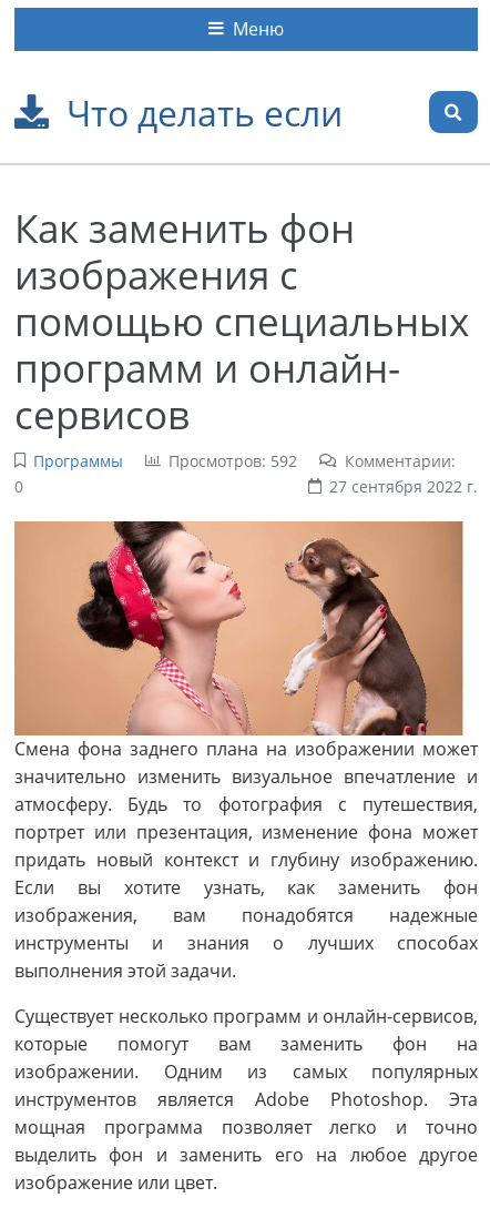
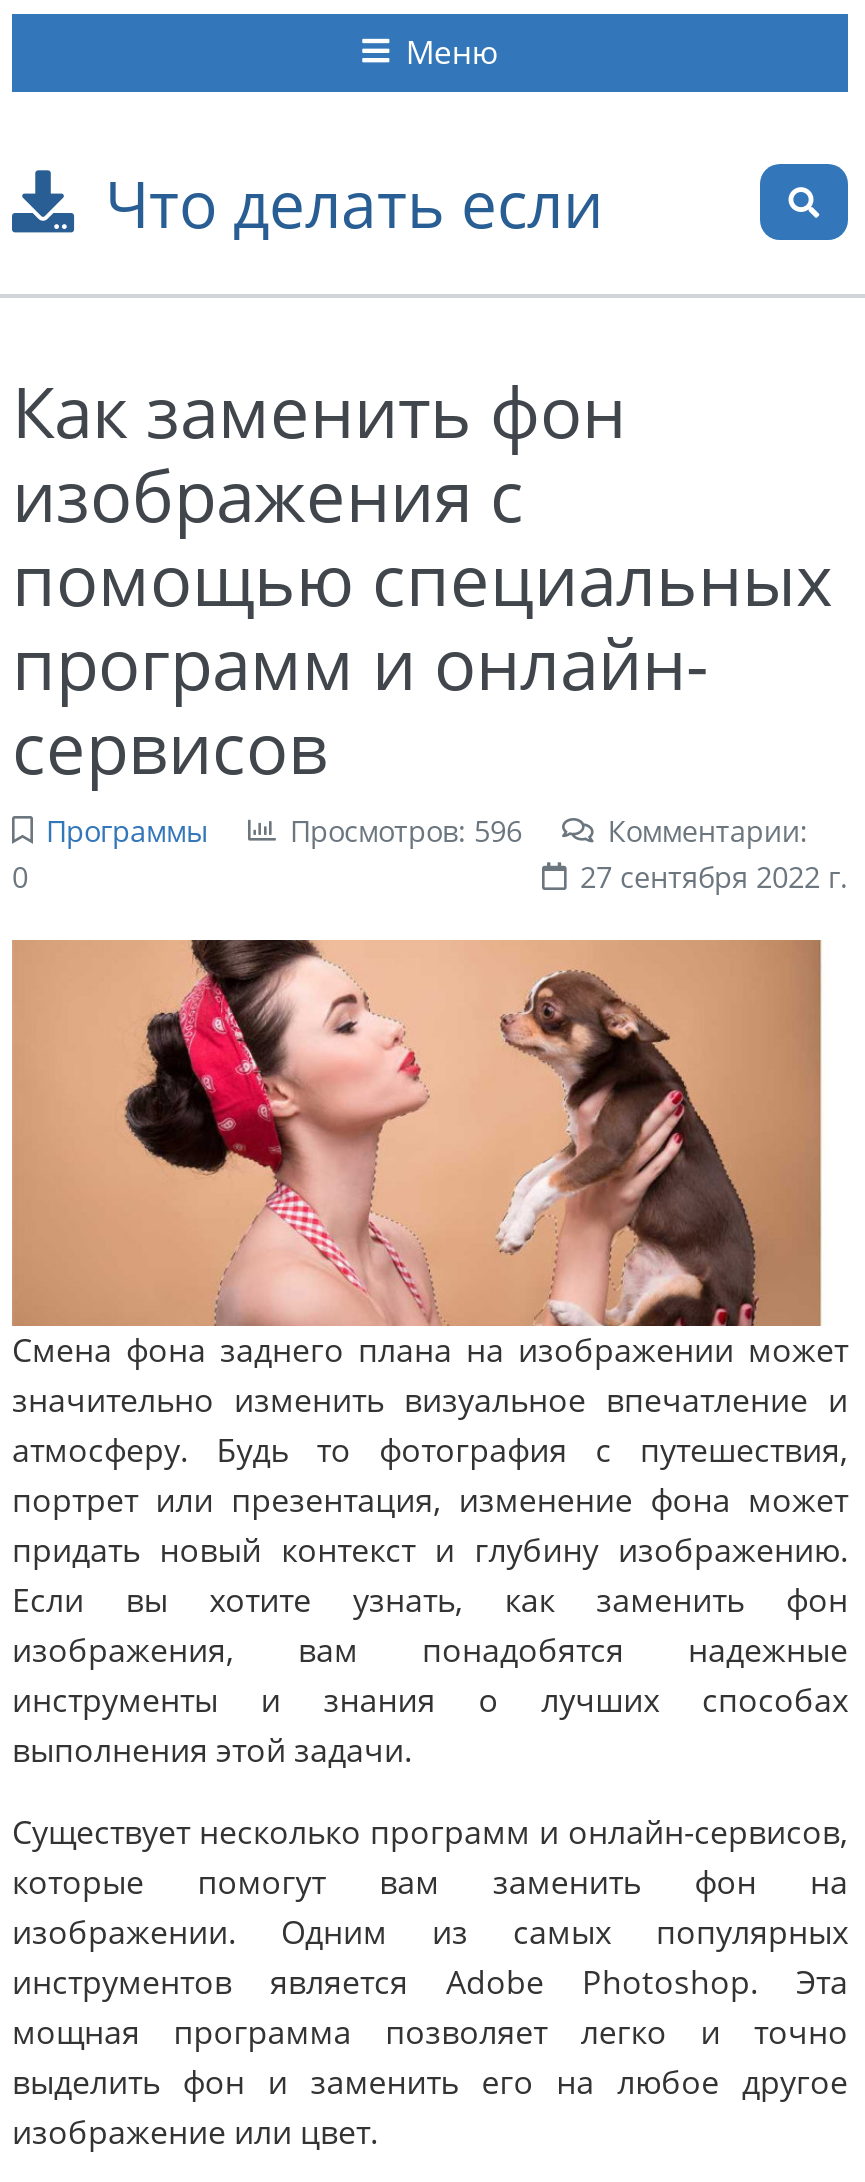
[168,450,297,471] Просмотров: 592 -> [290,812,522,850] Просмотров: 596

